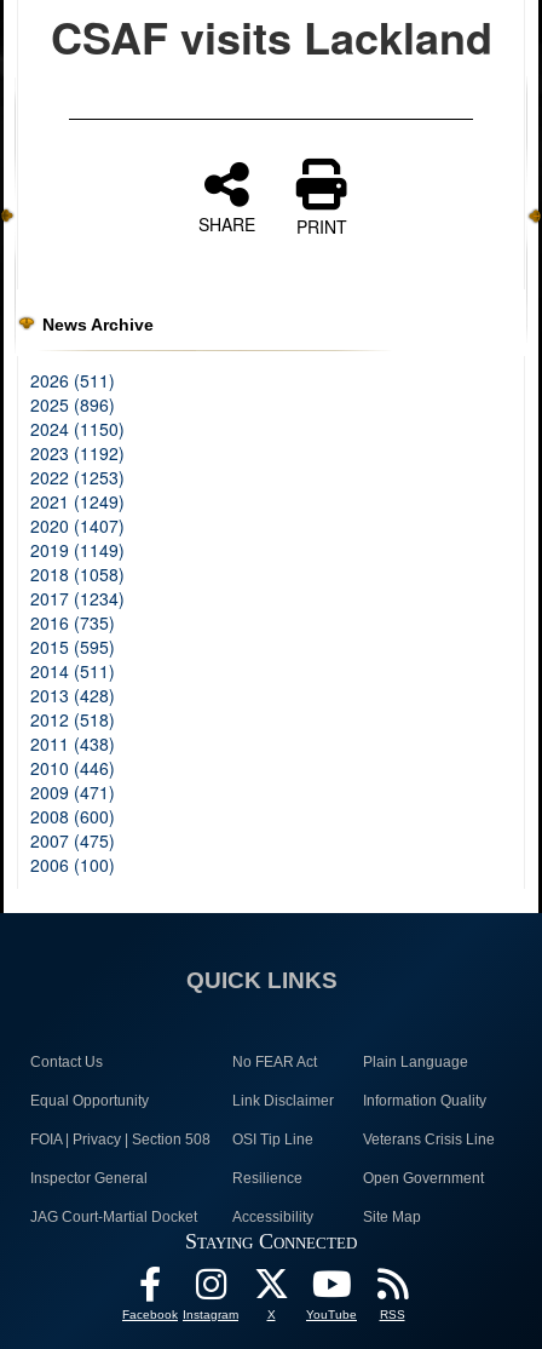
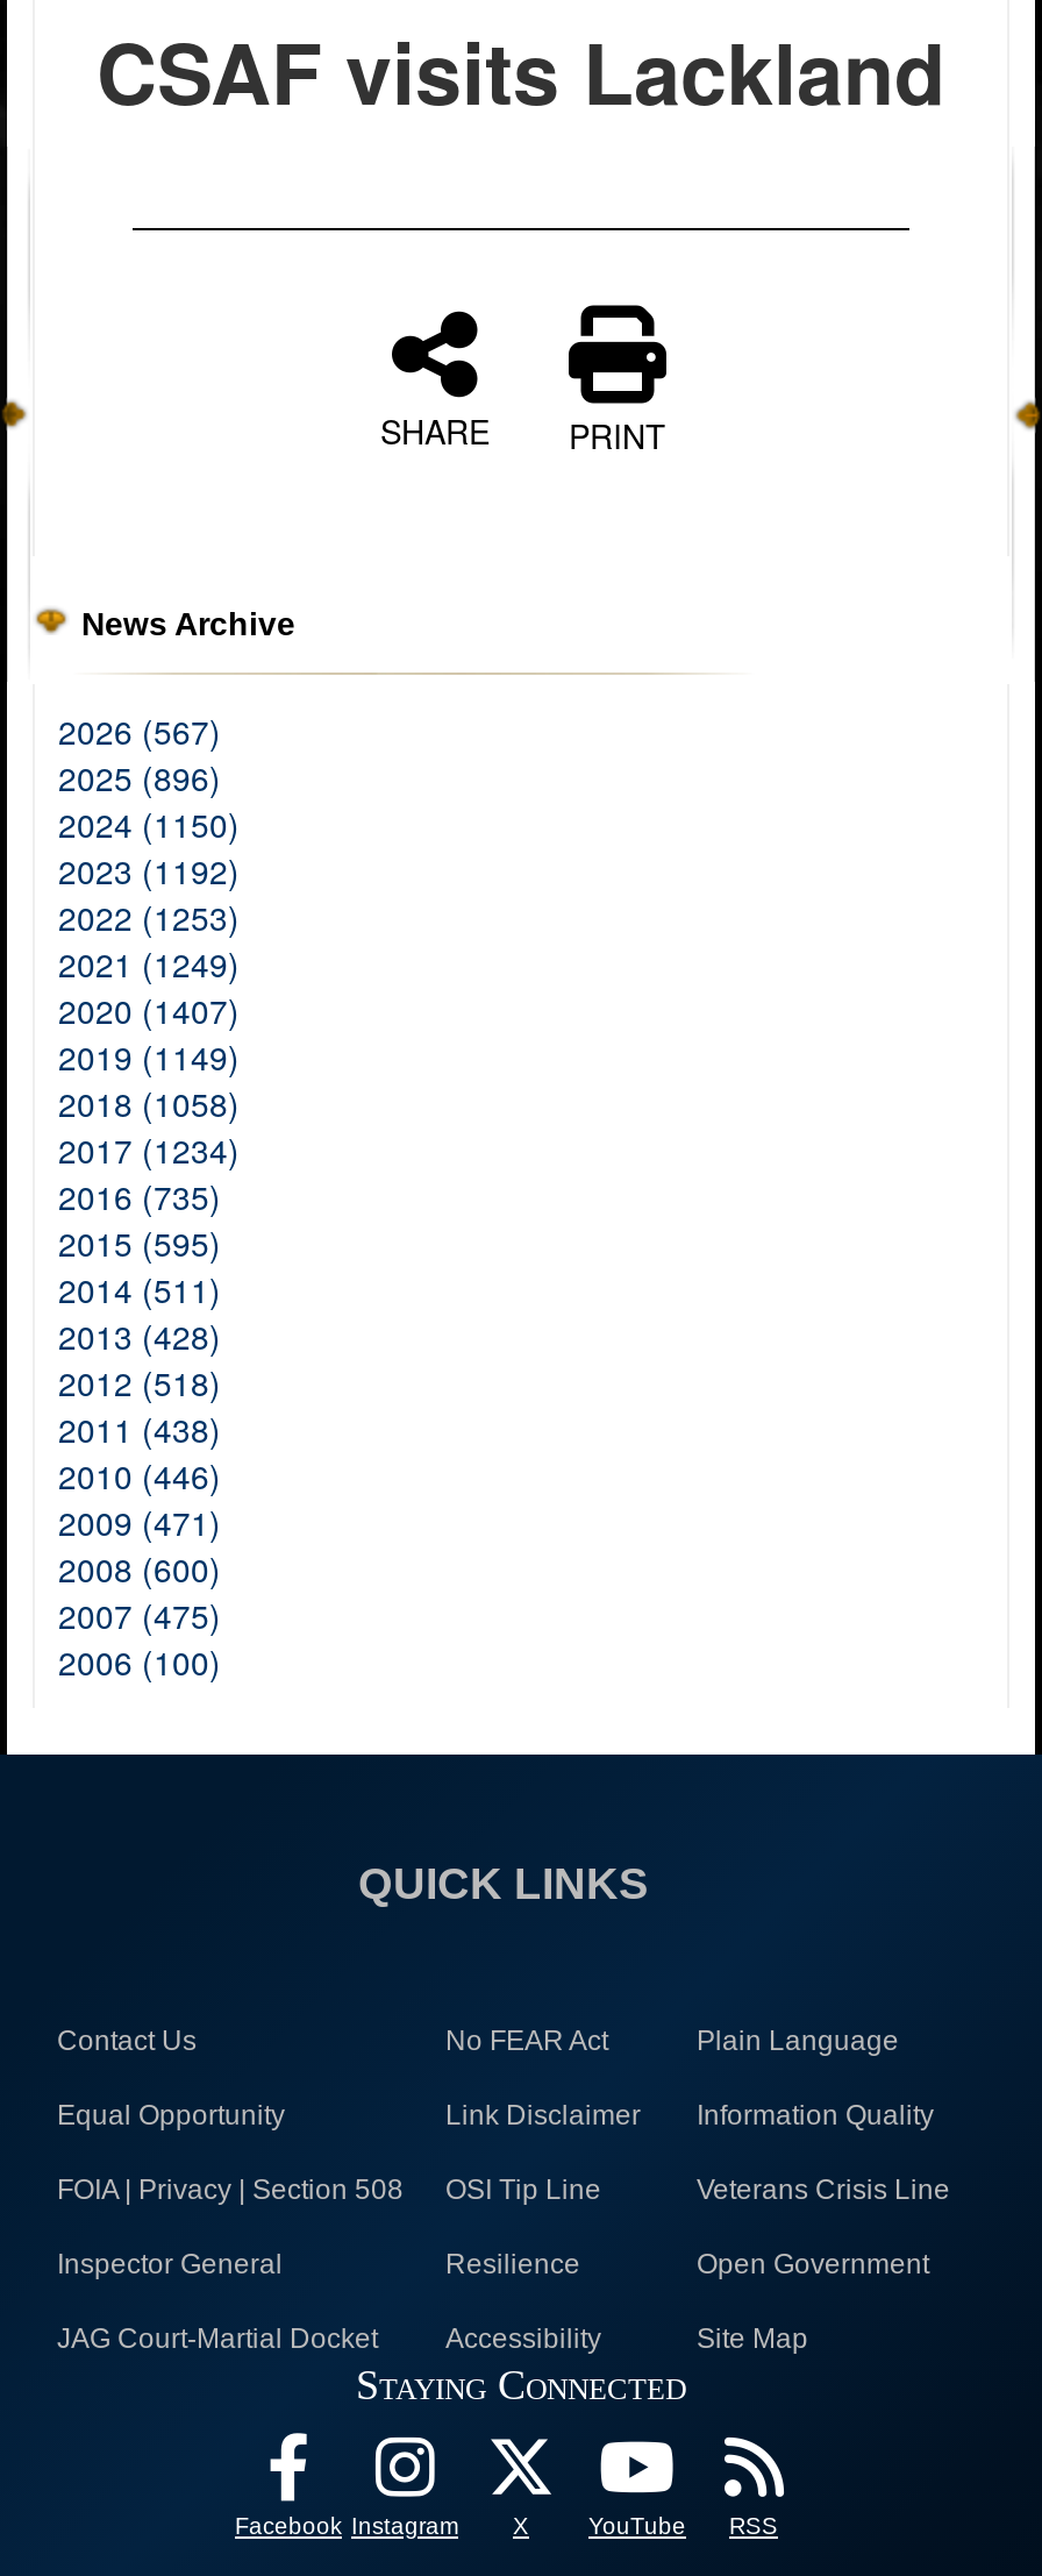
[30,368,115,393] 2026 (511) -> [58,708,221,755] 2026 (567)

